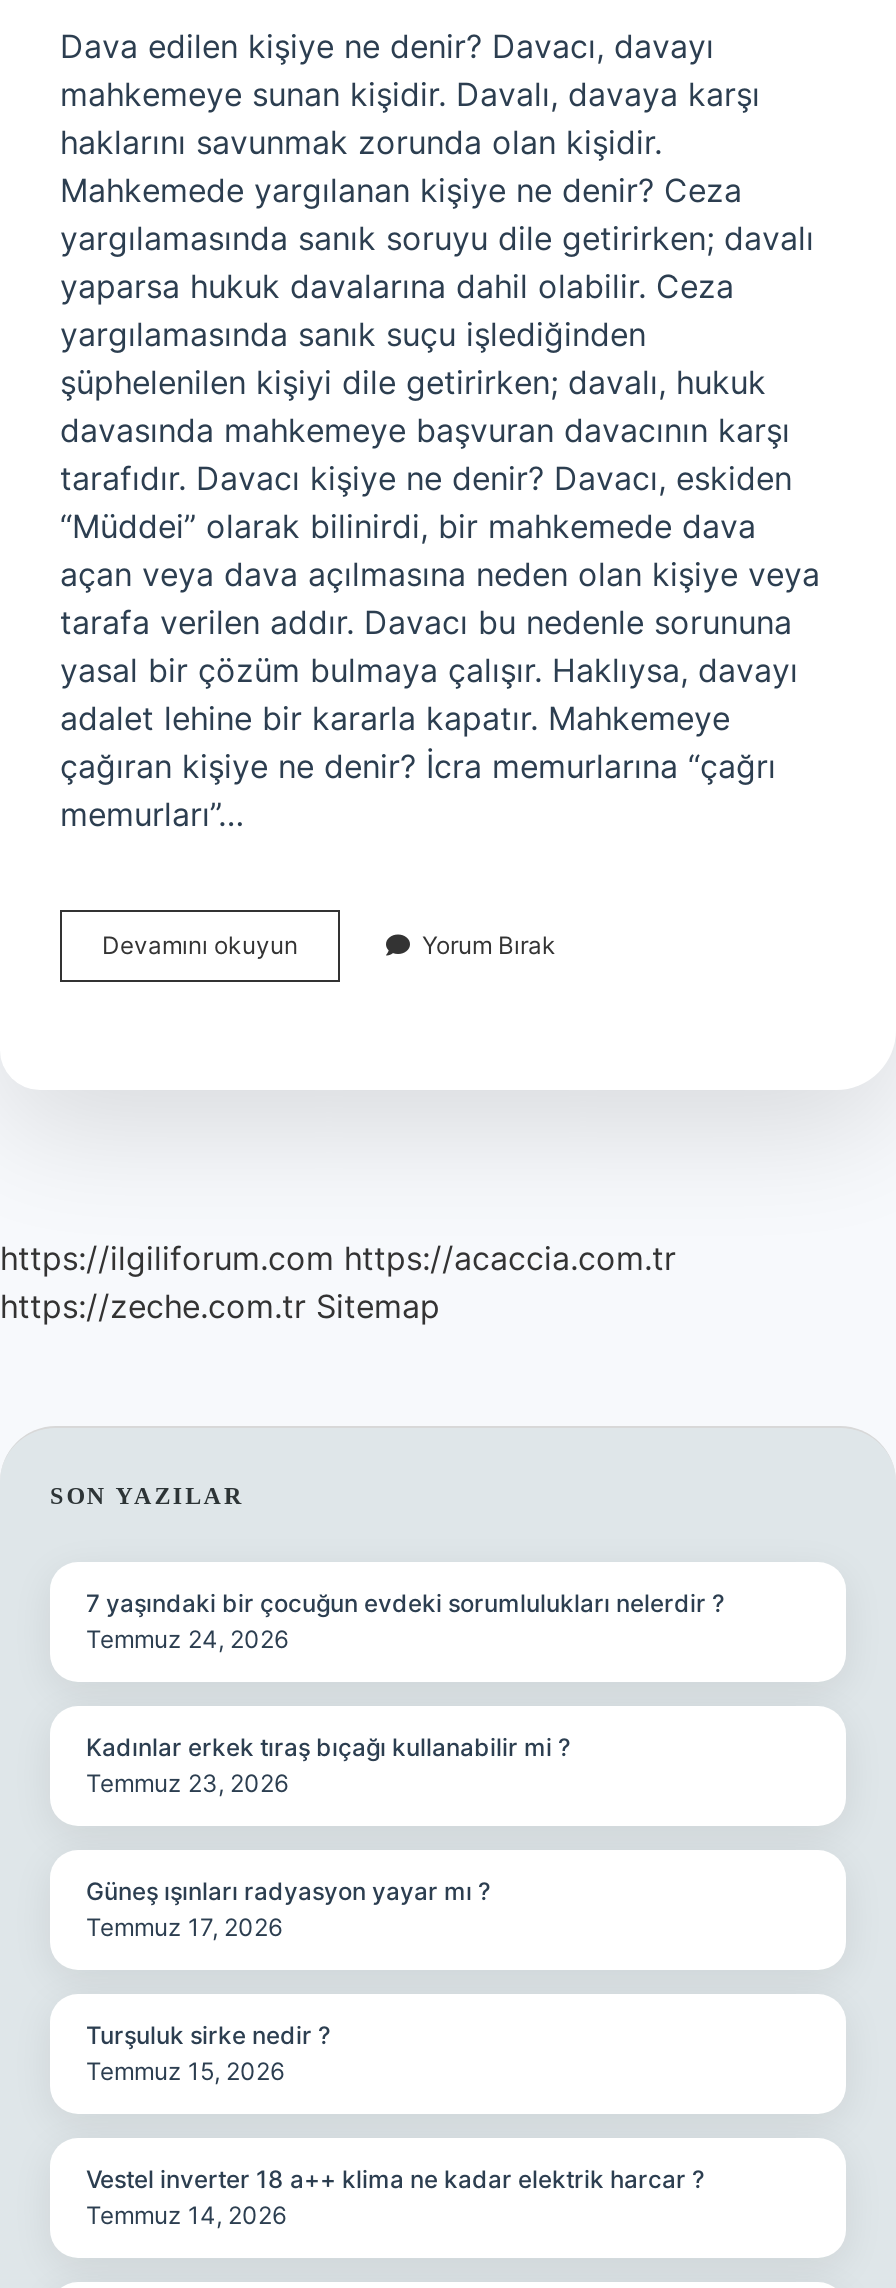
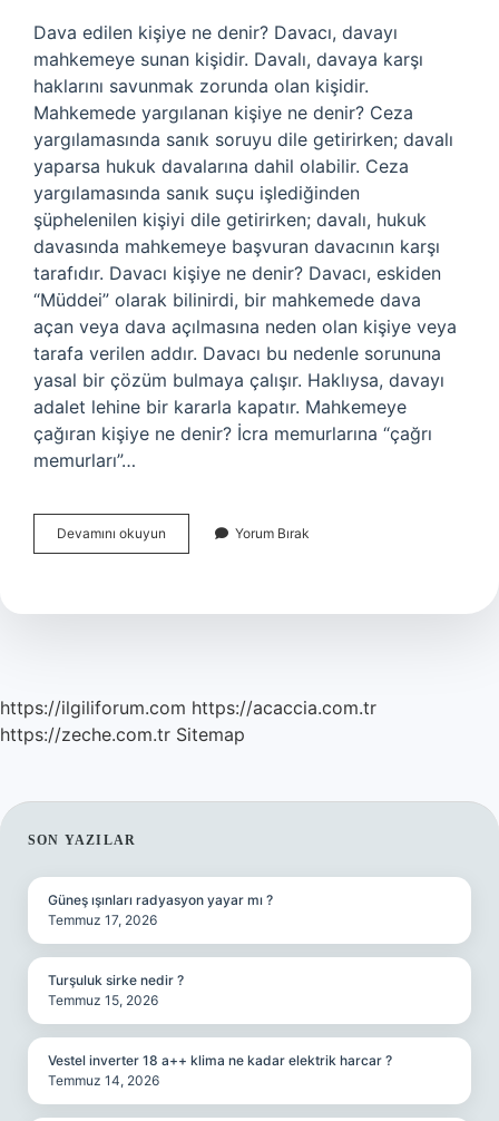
[86,1588,724,1654] 7 yaşındaki bir çocuğun evdeki sorumlulukları nelerdir ? | Temmuz 24, 2026 -> none
[86,1732,570,1798] Kadınlar erkek tıraş bıçağı kullanabilir mi ? | Temmuz 23, 2026 -> none

